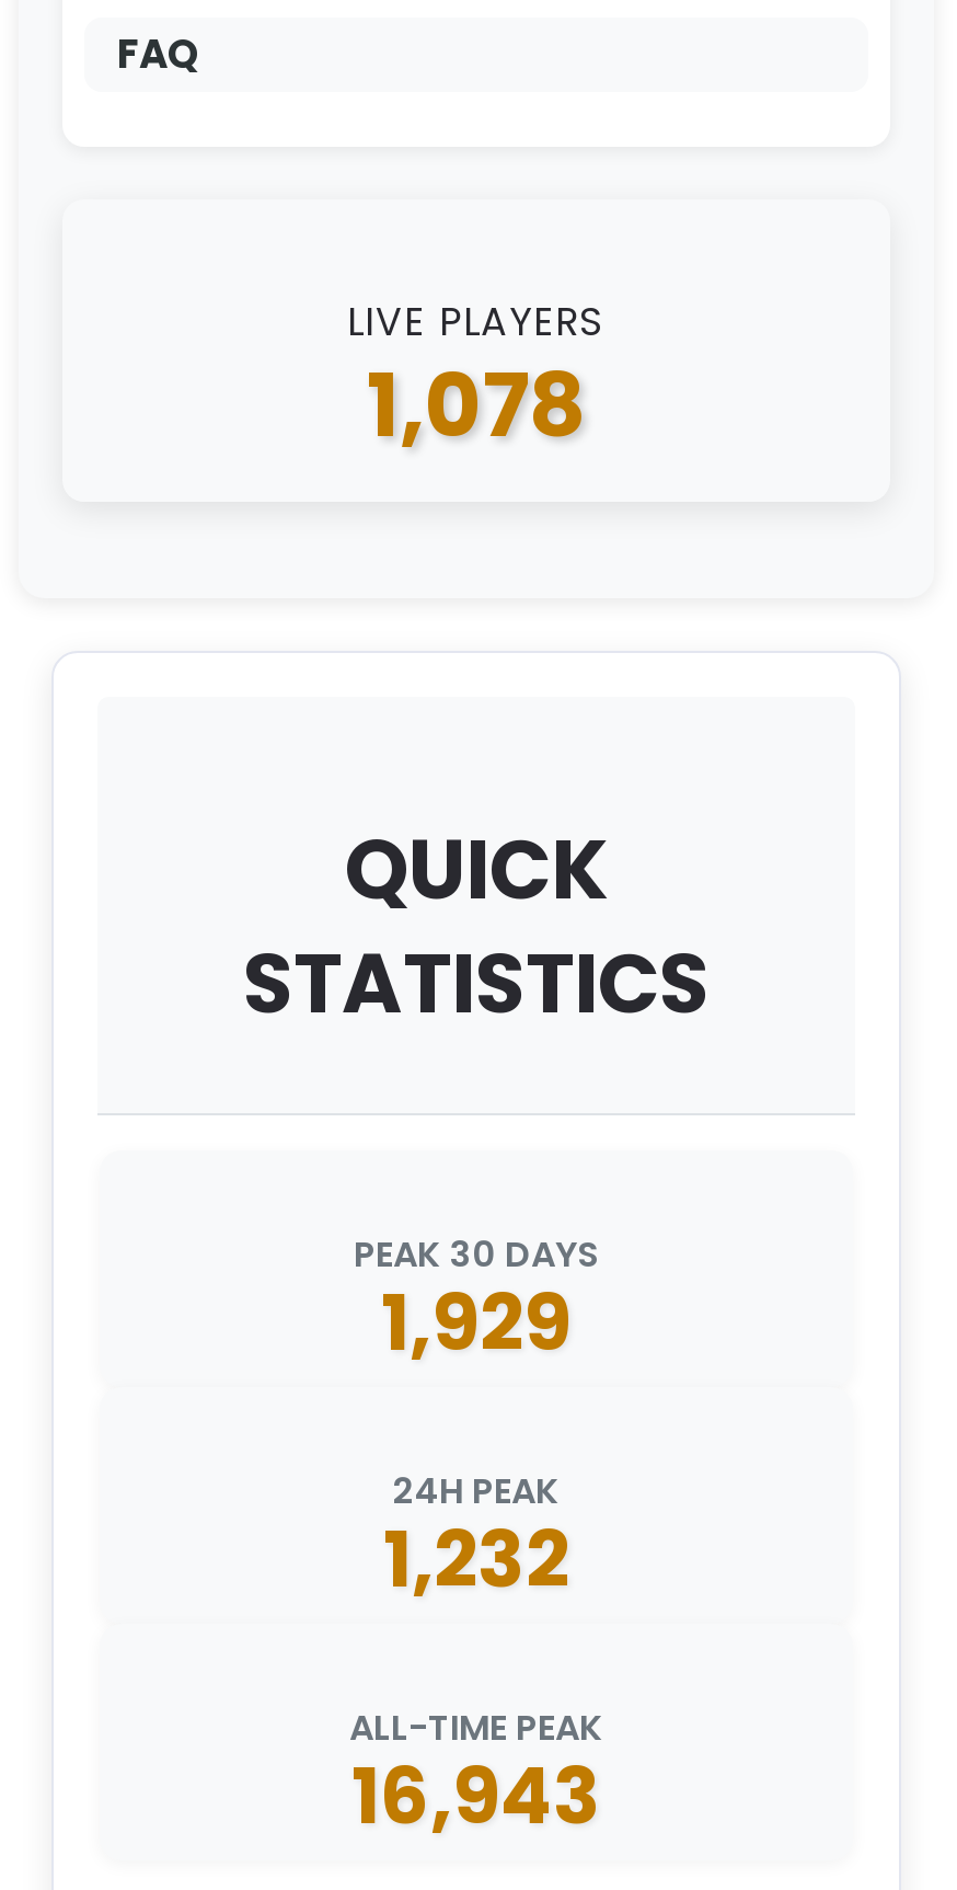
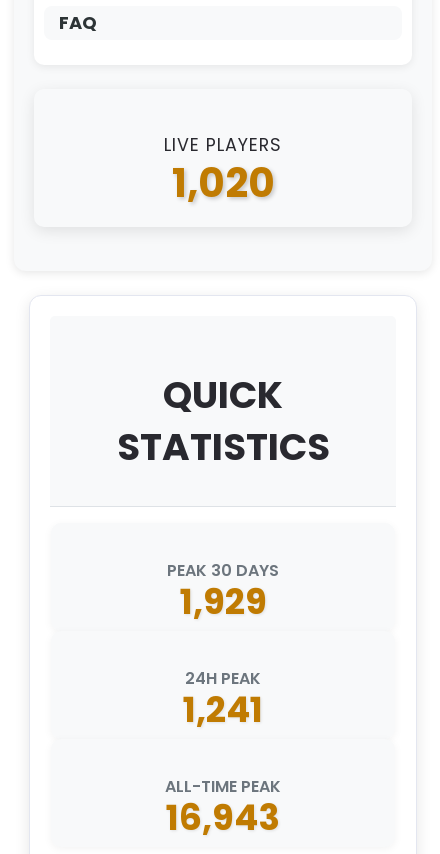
[367,344,586,467] 1,078 -> [171,155,274,211] 1,020
[383,1506,569,1614] 1,232 -> [183,685,263,734] 1,241

